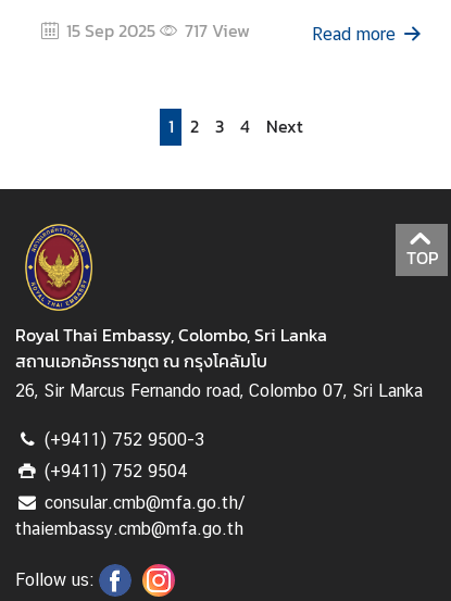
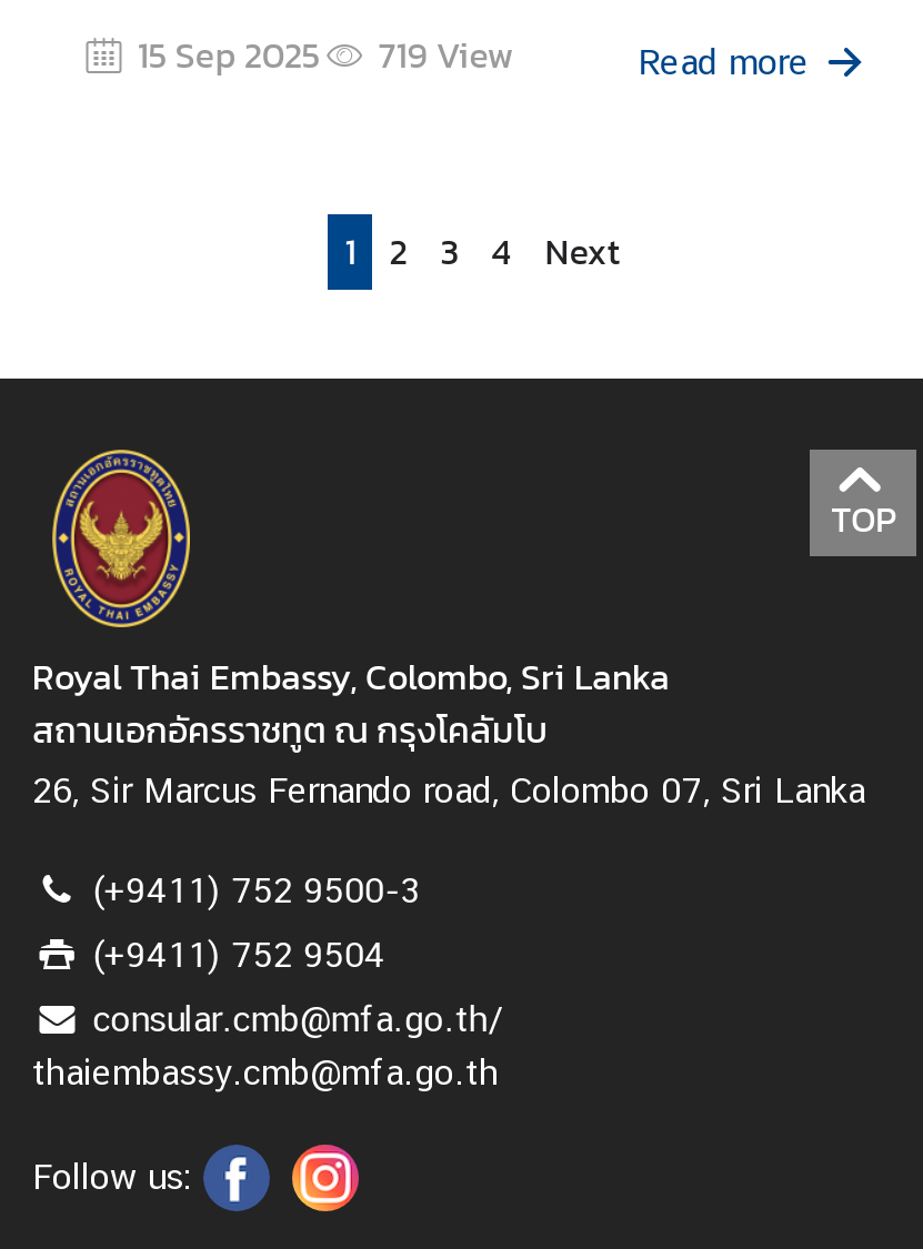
[67,17,250,43] 15 Sep 2025 717 View -> [138,27,514,80] 15 Sep 2025 719 View

